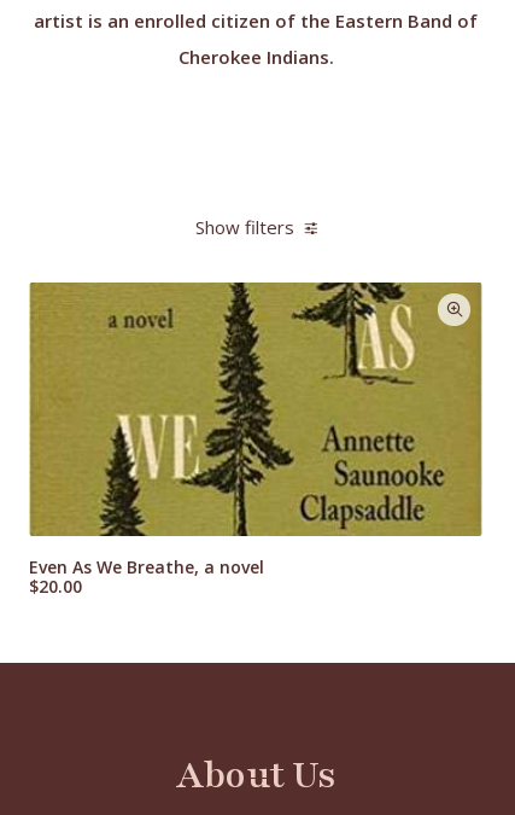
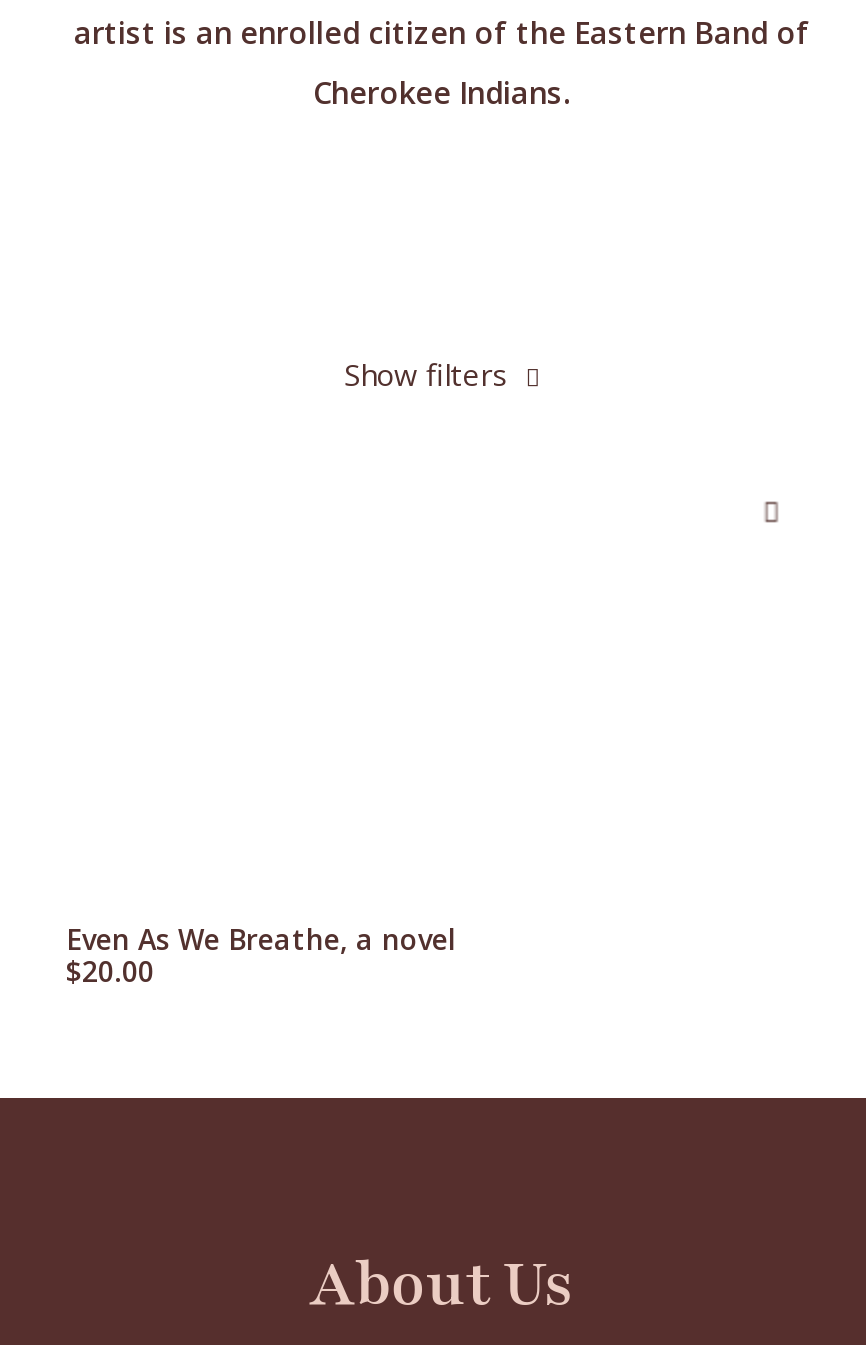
[28,281,484,537] [image] -> none

